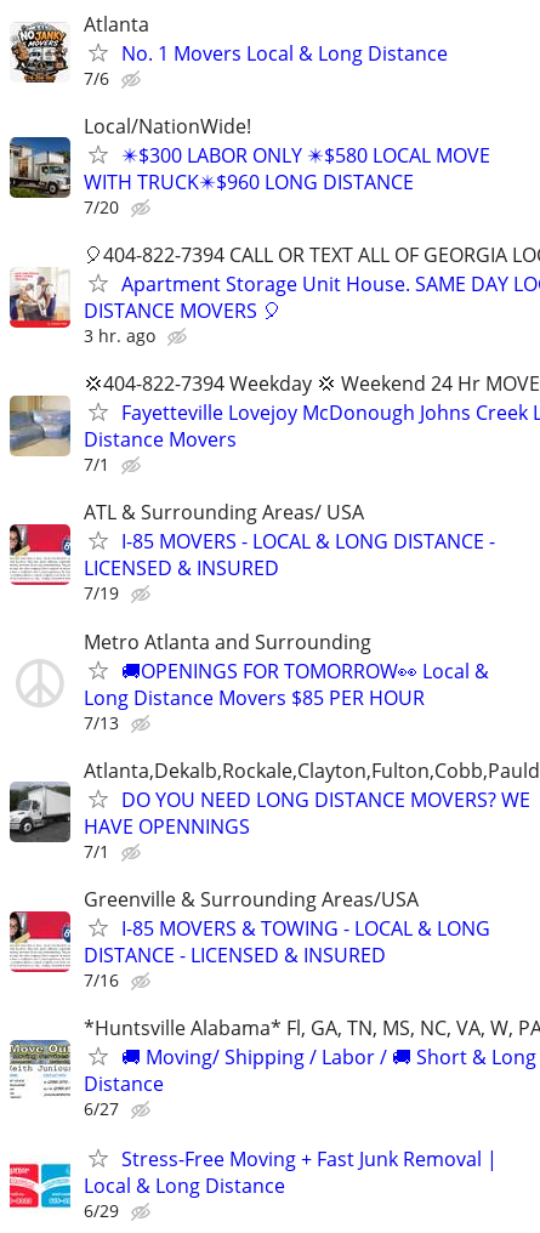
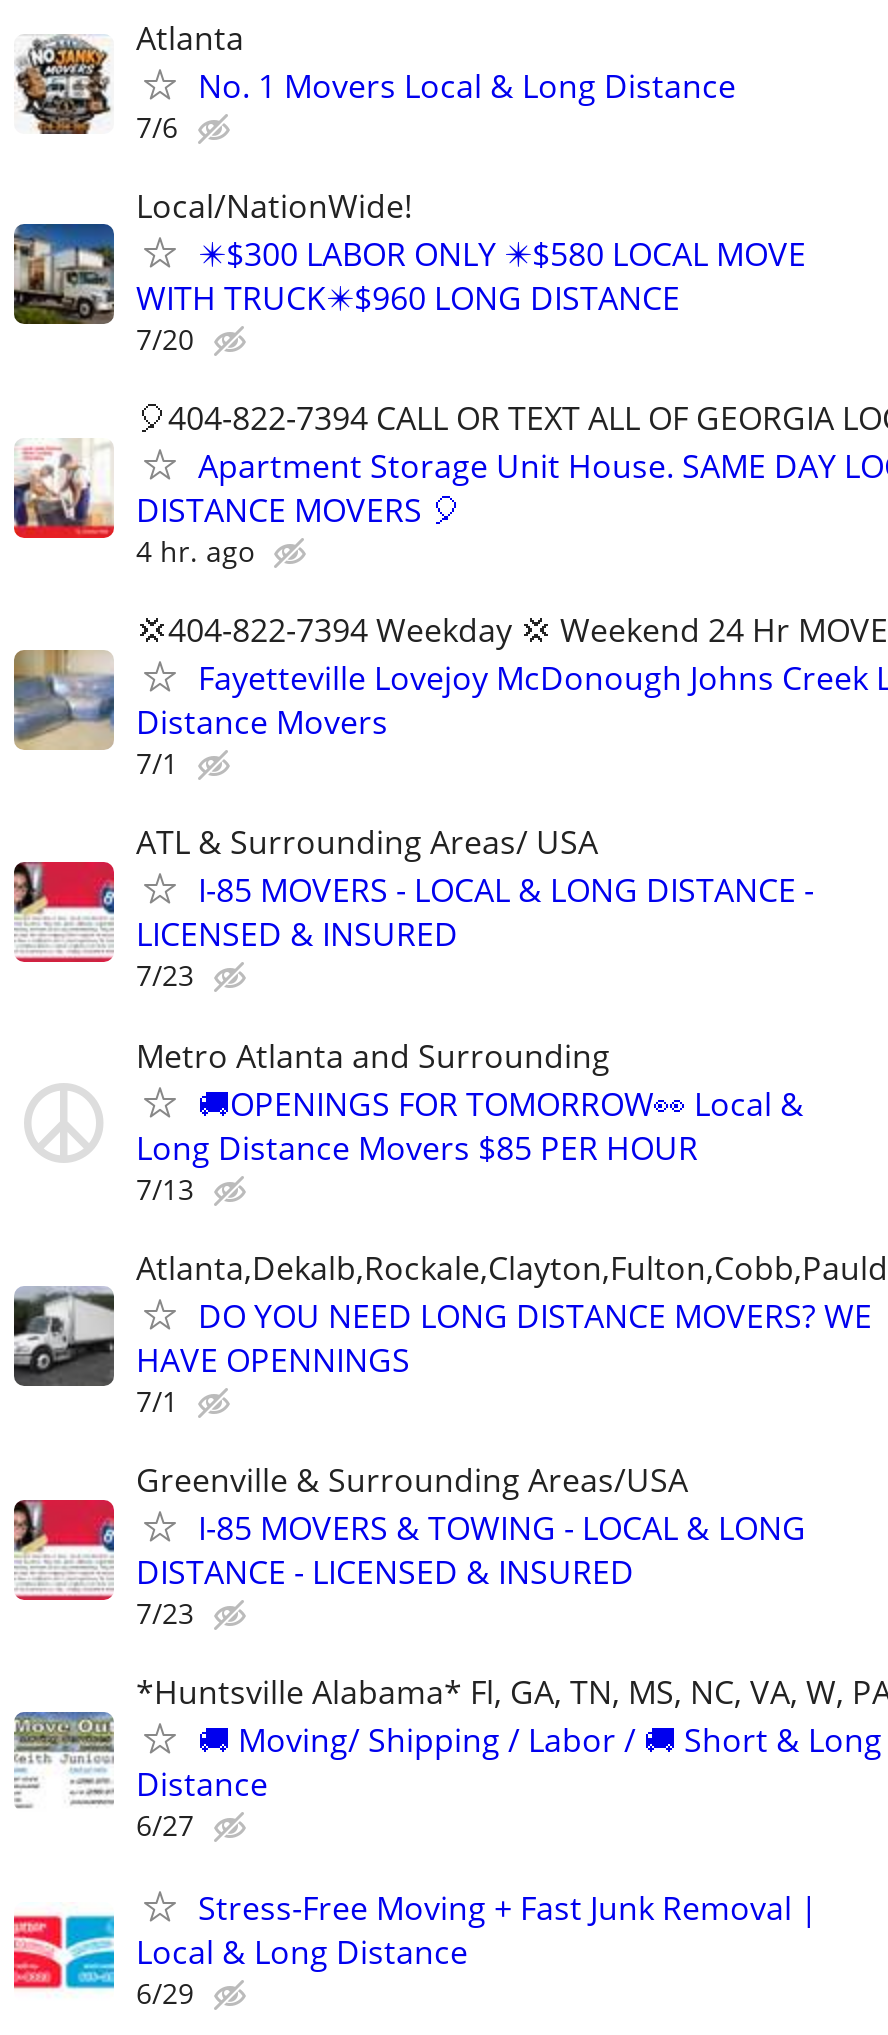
[84,324,155,347] 3 hr. ago -> [136,532,254,570] 4 hr. ago
[84,582,119,605] 7/19 -> [136,957,194,995] 7/23
[84,968,119,991] 7/16 -> [136,1594,194,1632] 7/23

